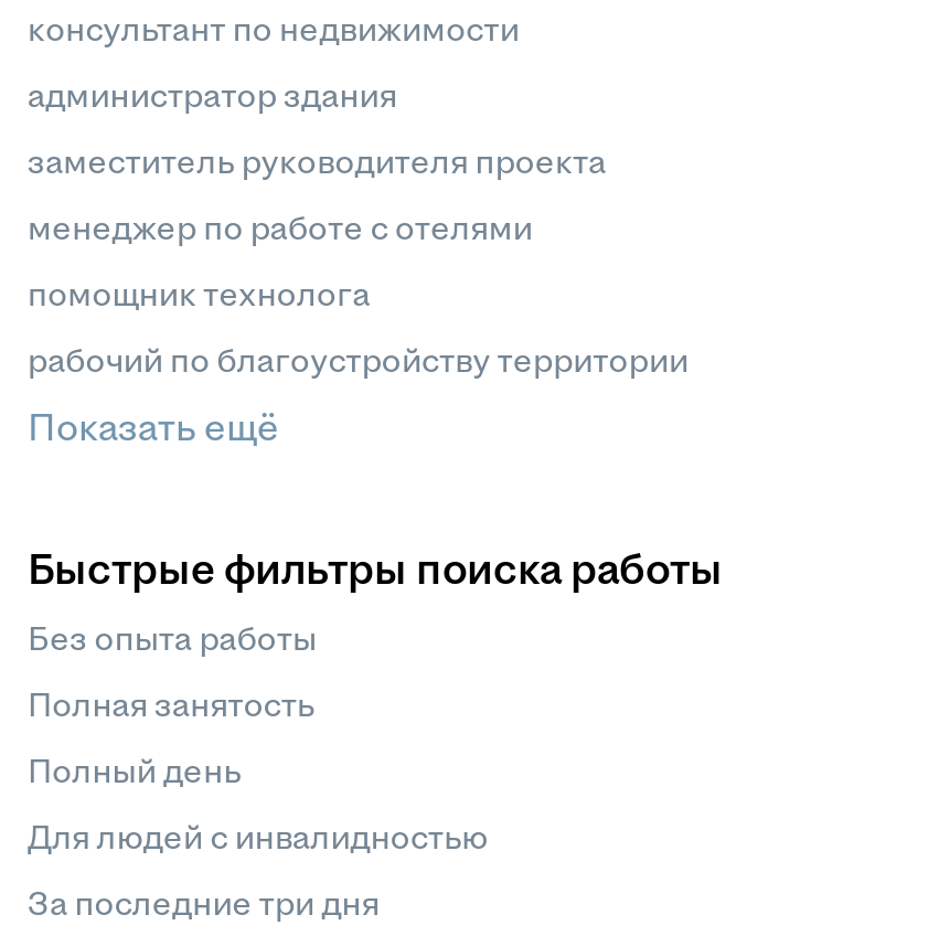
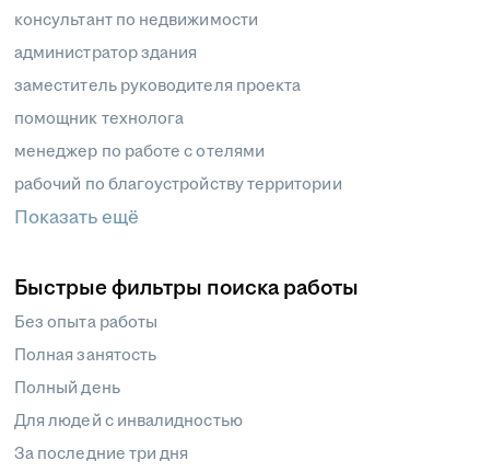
moved [28,209,533,246] -> [14,141,265,160]: менеджер по работе с отелями
moved [28,275,370,312] -> [14,108,184,127]: помощник технолога

